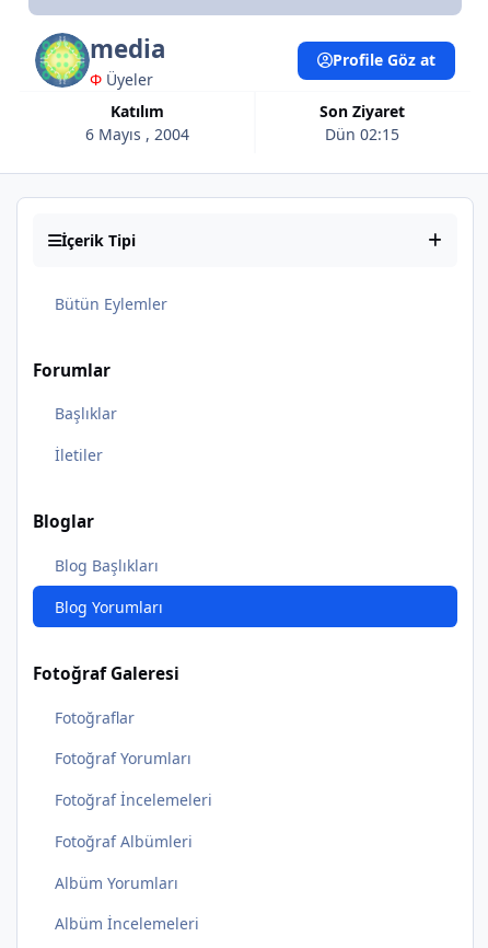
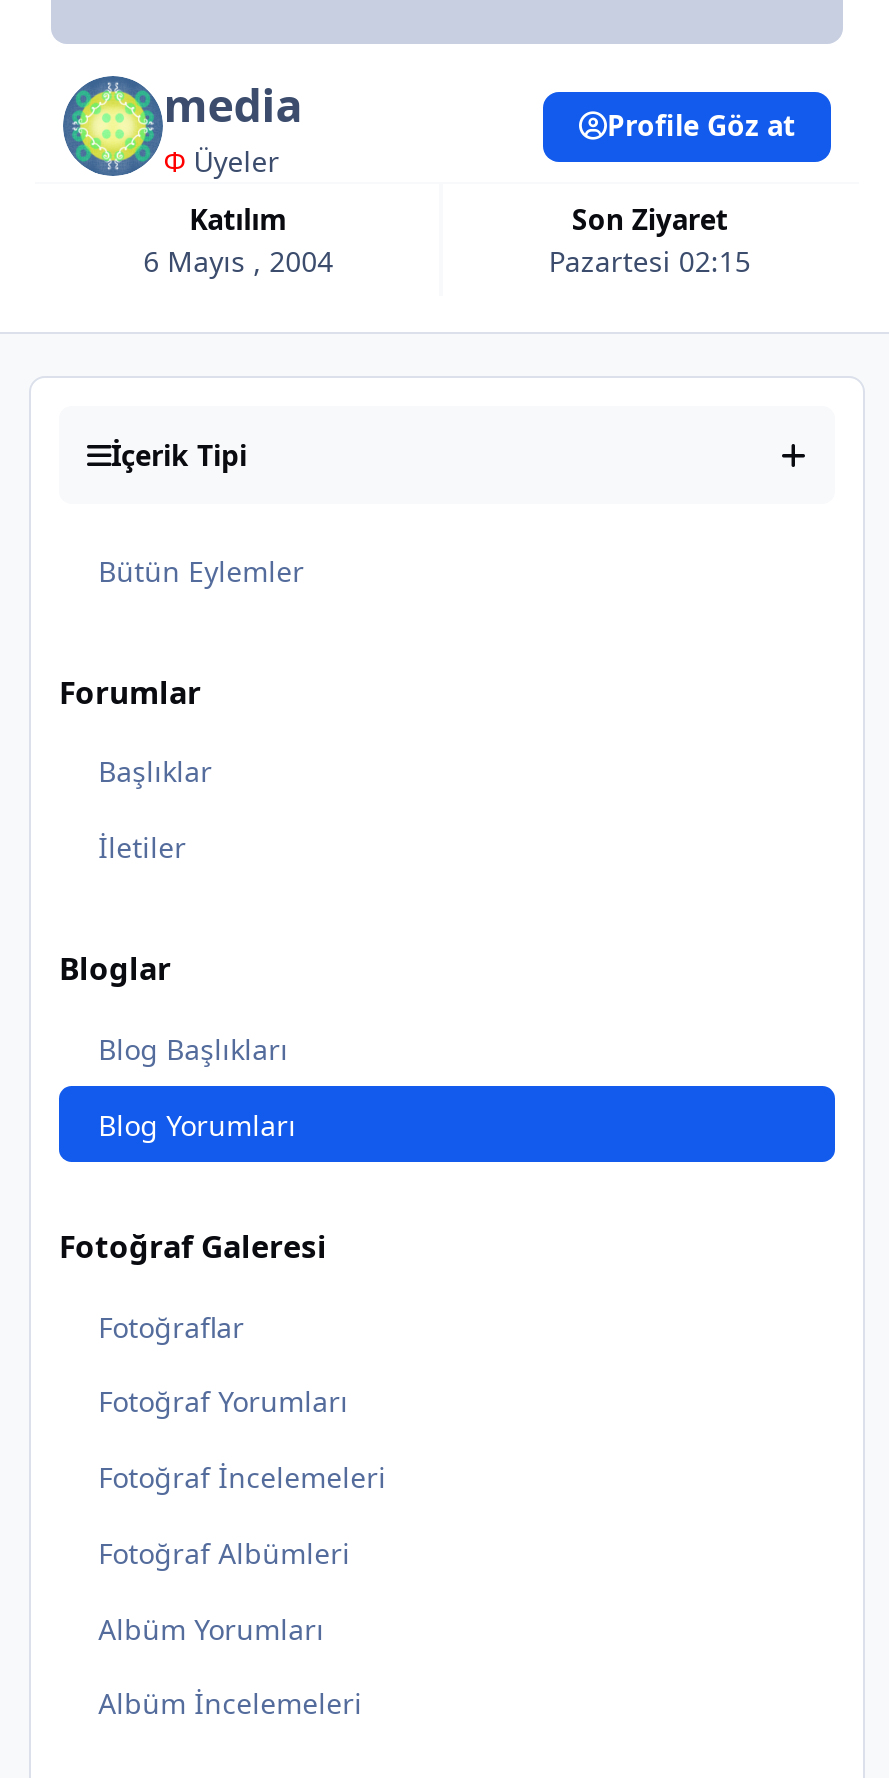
[325,124,400,144] Dün 02:15 -> [549,242,751,280] Pazartesi 02:15

